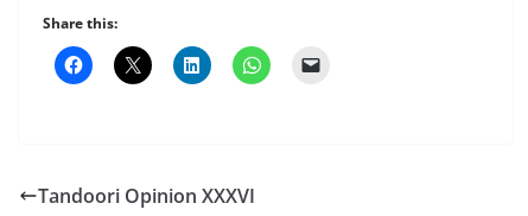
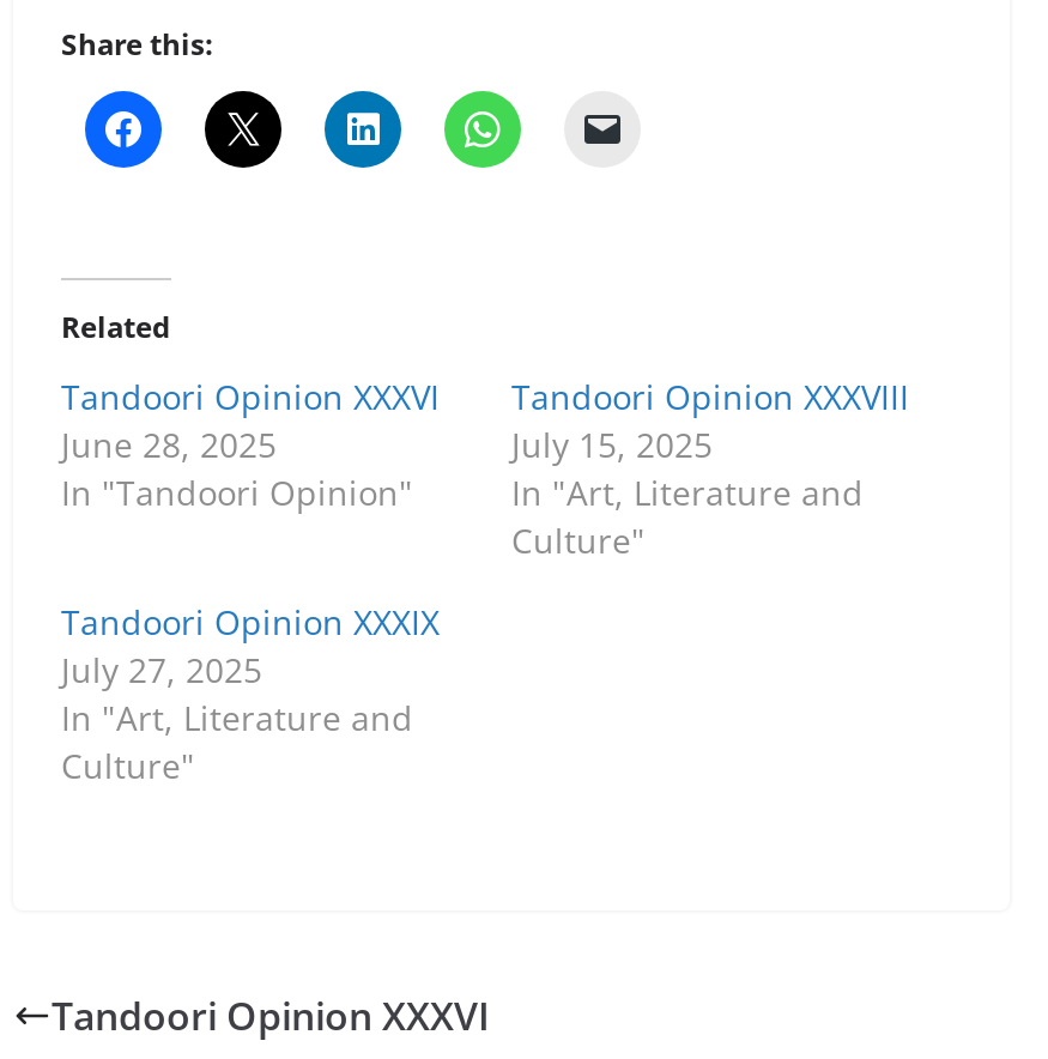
none -> [61,308,440,516] Related | Tandoori Opinion XXXVI | June 28, 2025 | In "Tandoori Opinion"
none -> [61,375,909,789] Tandoori Opinion XXXVIII | July 15, 2025 | In "Art, Literature and | Culture" | Tandoori Opinion XXXIX | July 27, 2025 | In "Art, Literature and | Culture"

